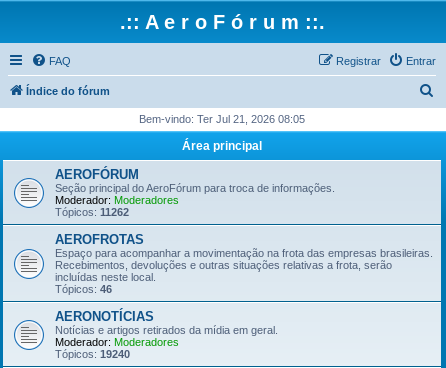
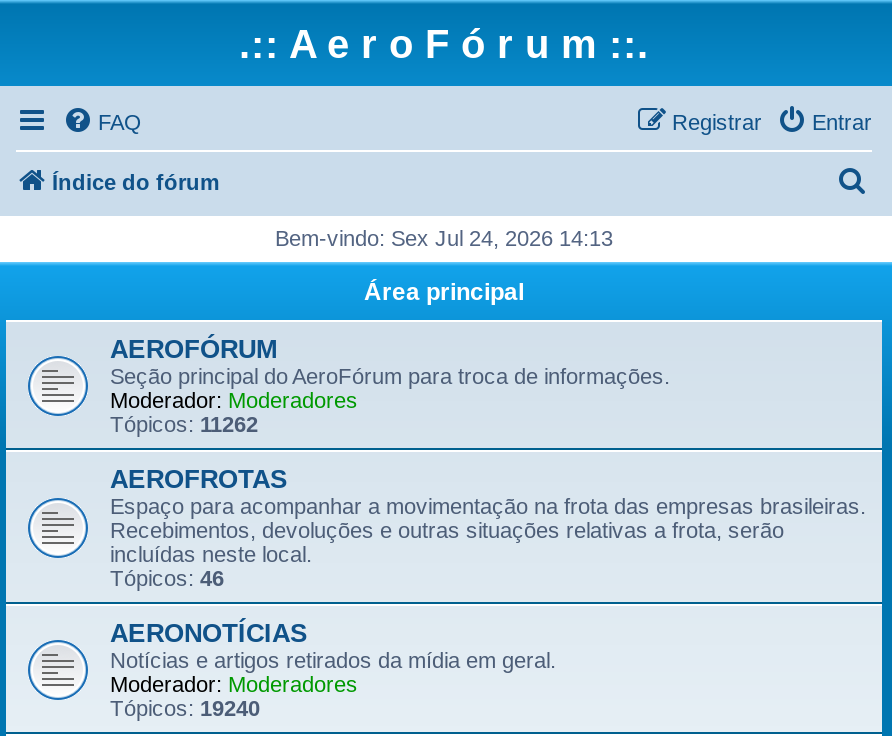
[139,113,305,125] Bem-vindo: Ter Jul 21, 2026 08:05 -> [275,226,613,250] Bem-vindo: Sex Jul 24, 2026 14:13

